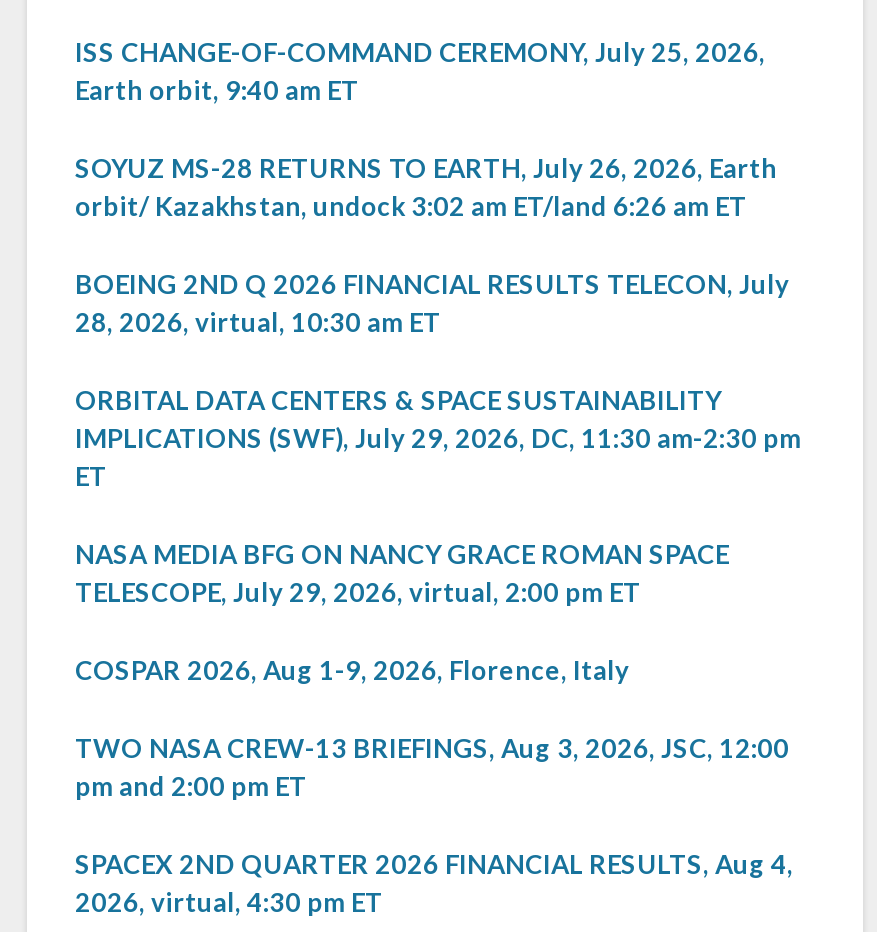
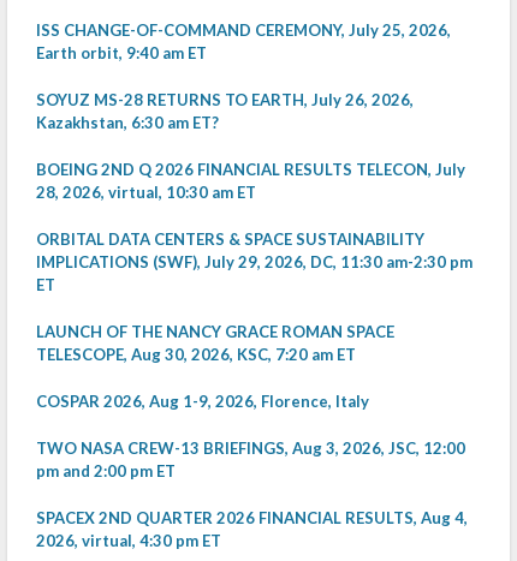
[75,151,777,221] SOYUZ MS-28 RETURNS TO EARTH, July 26, 2026, Earth | orbit/ Kazakhstan, undock 3:02 am ET/land 6:26 am ET -> [36,90,414,132] SOYUZ MS-28 RETURNS TO EARTH, July 26, 2026, | Kazakhstan, 6:30 am ET?
[75,537,729,607] NASA MEDIA BFG ON NANCY GRACE ROMAN SPACE | TELESCOPE, July 29, 2026, virtual, 2:00 pm ET -> [36,321,394,364] LAUNCH OF THE NANCY GRACE ROMAN SPACE | TELESCOPE, Aug 30, 2026, KSC, 7:20 am ET

